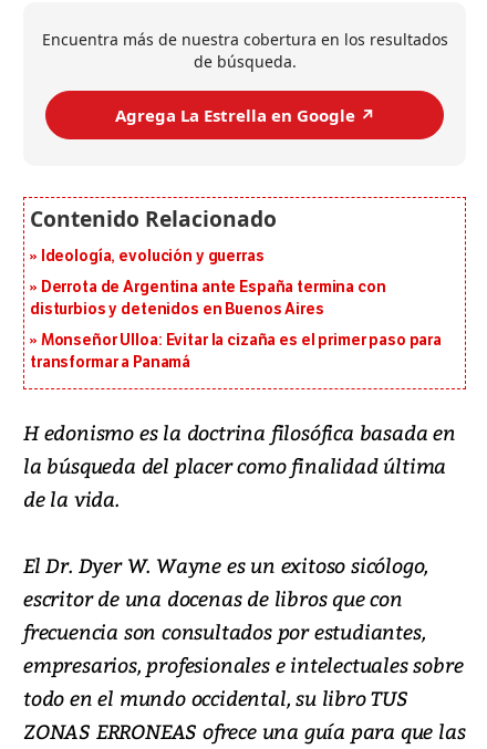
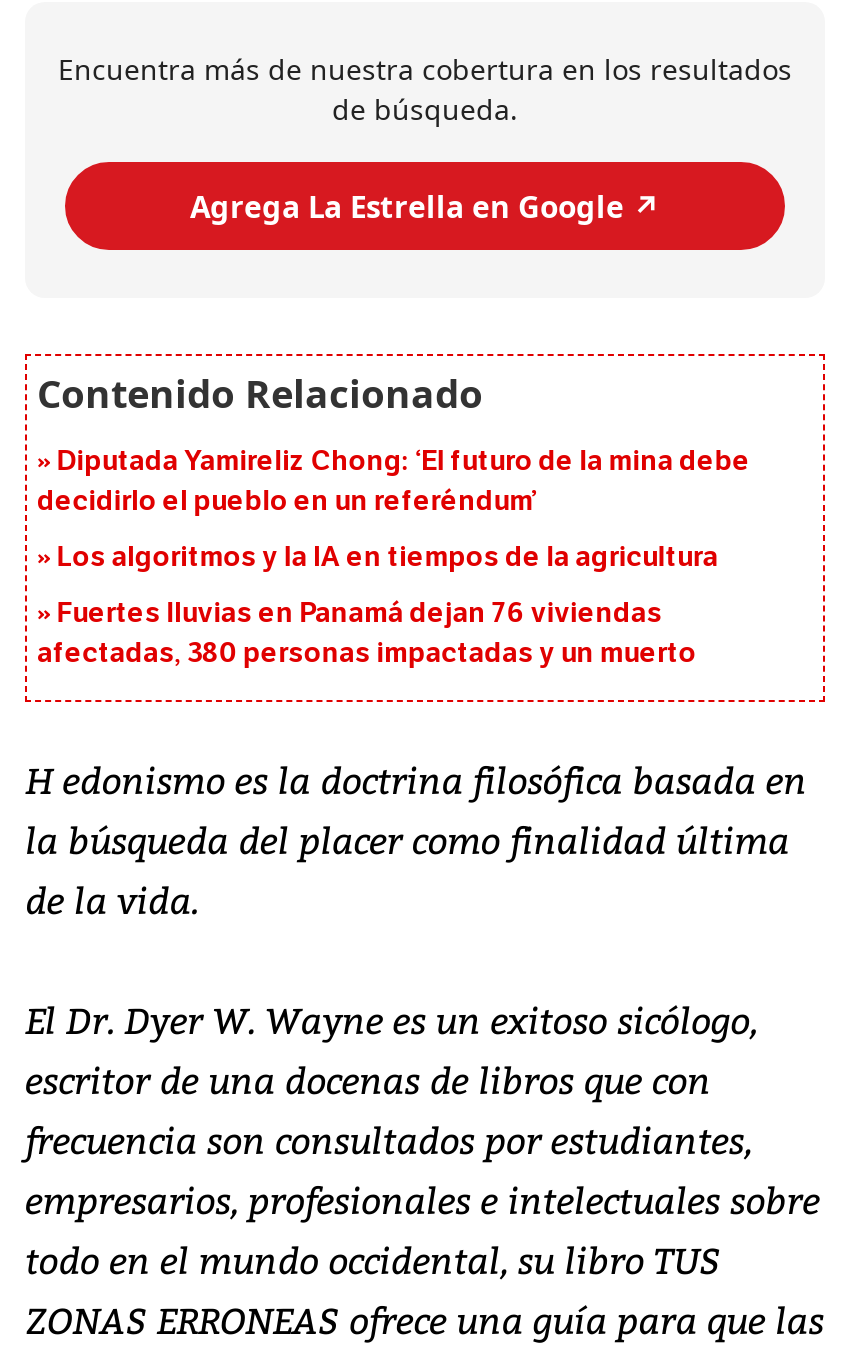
[41,247,264,266] Ideología, evolución y guerras -> [37,445,750,519] Diputada Yamireliz Chong: ‘El futuro de la mina debe | decidirlo el pueblo en un referéndum’
[30,278,386,319] Derrota de Argentina ante España termina con | disturbios y detenidos en Buenos Aires -> [57,541,718,575] Los algoritmos y la IA en tiempos de la agricultura
[30,331,442,372] Monseñor Ulloa: Evitar la cizaña es el primer paso para | transformar a Panamá -> [37,597,696,671] Fuertes lluvias en Panamá dejan 76 viviendas | afectadas, 380 personas impactadas y un muerto

